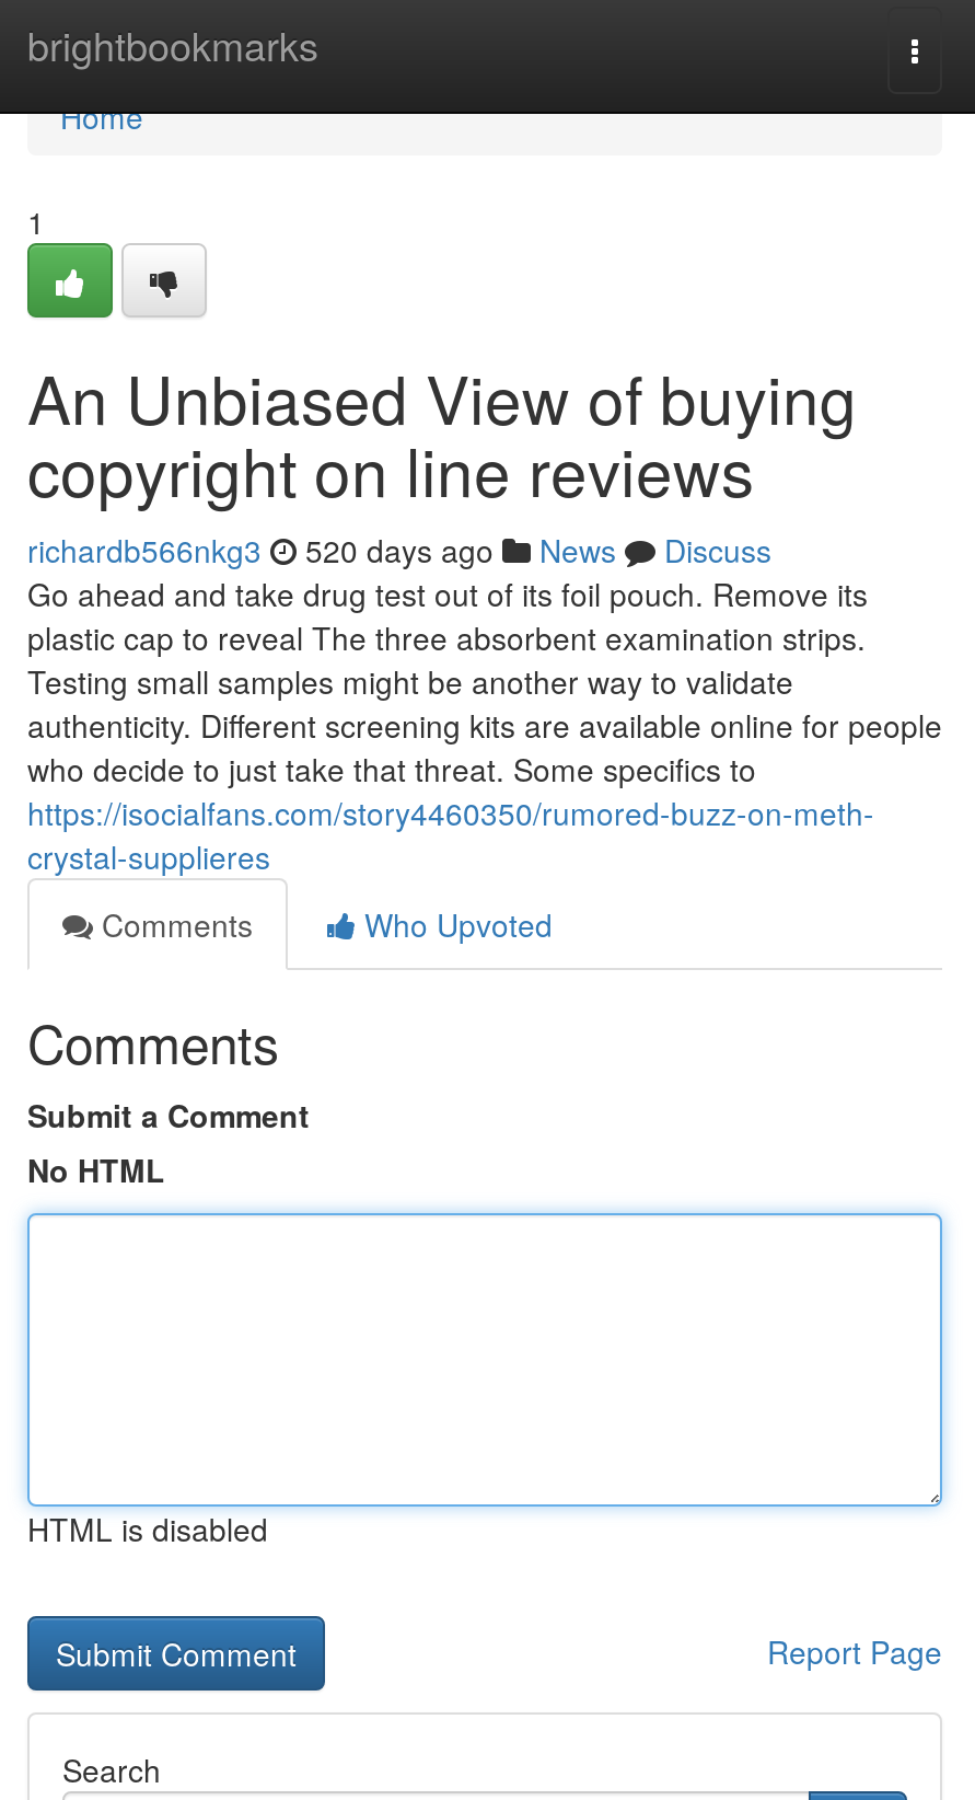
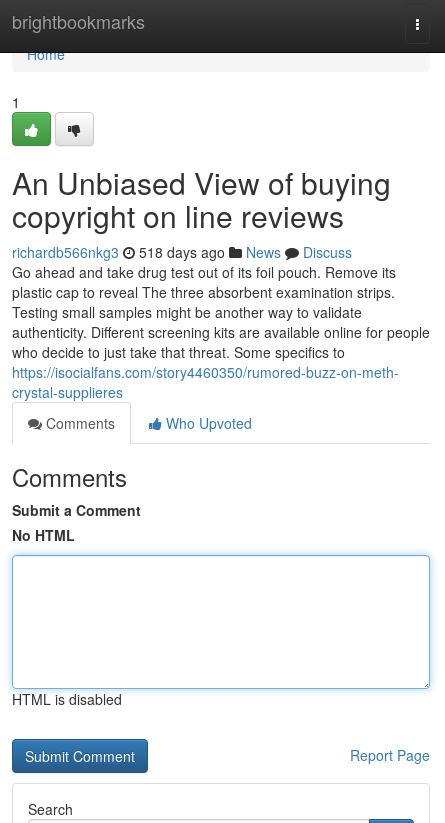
[27,528,771,572] richardb566nkg3 520 days ago News Discuss -> [12,242,352,262] richardb566nkg3 518 days ago News Discuss

